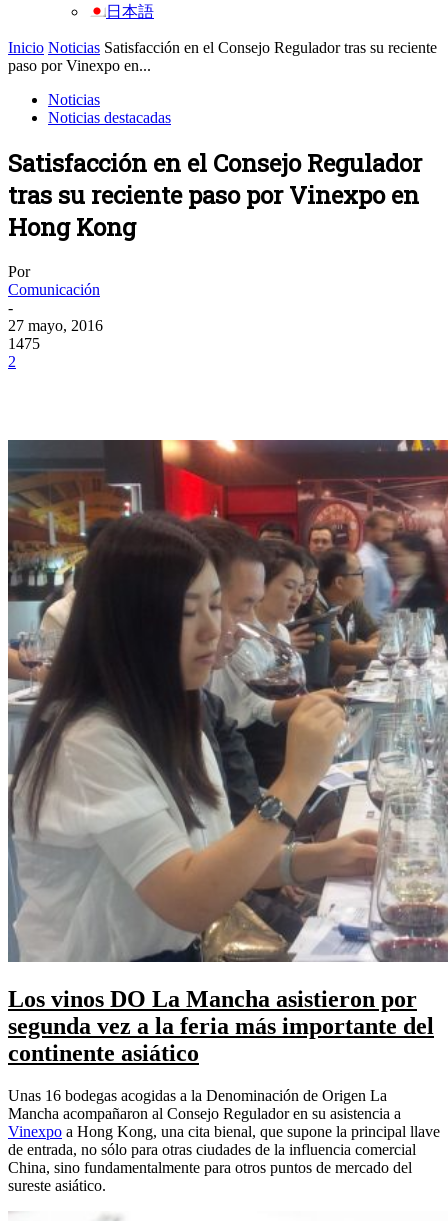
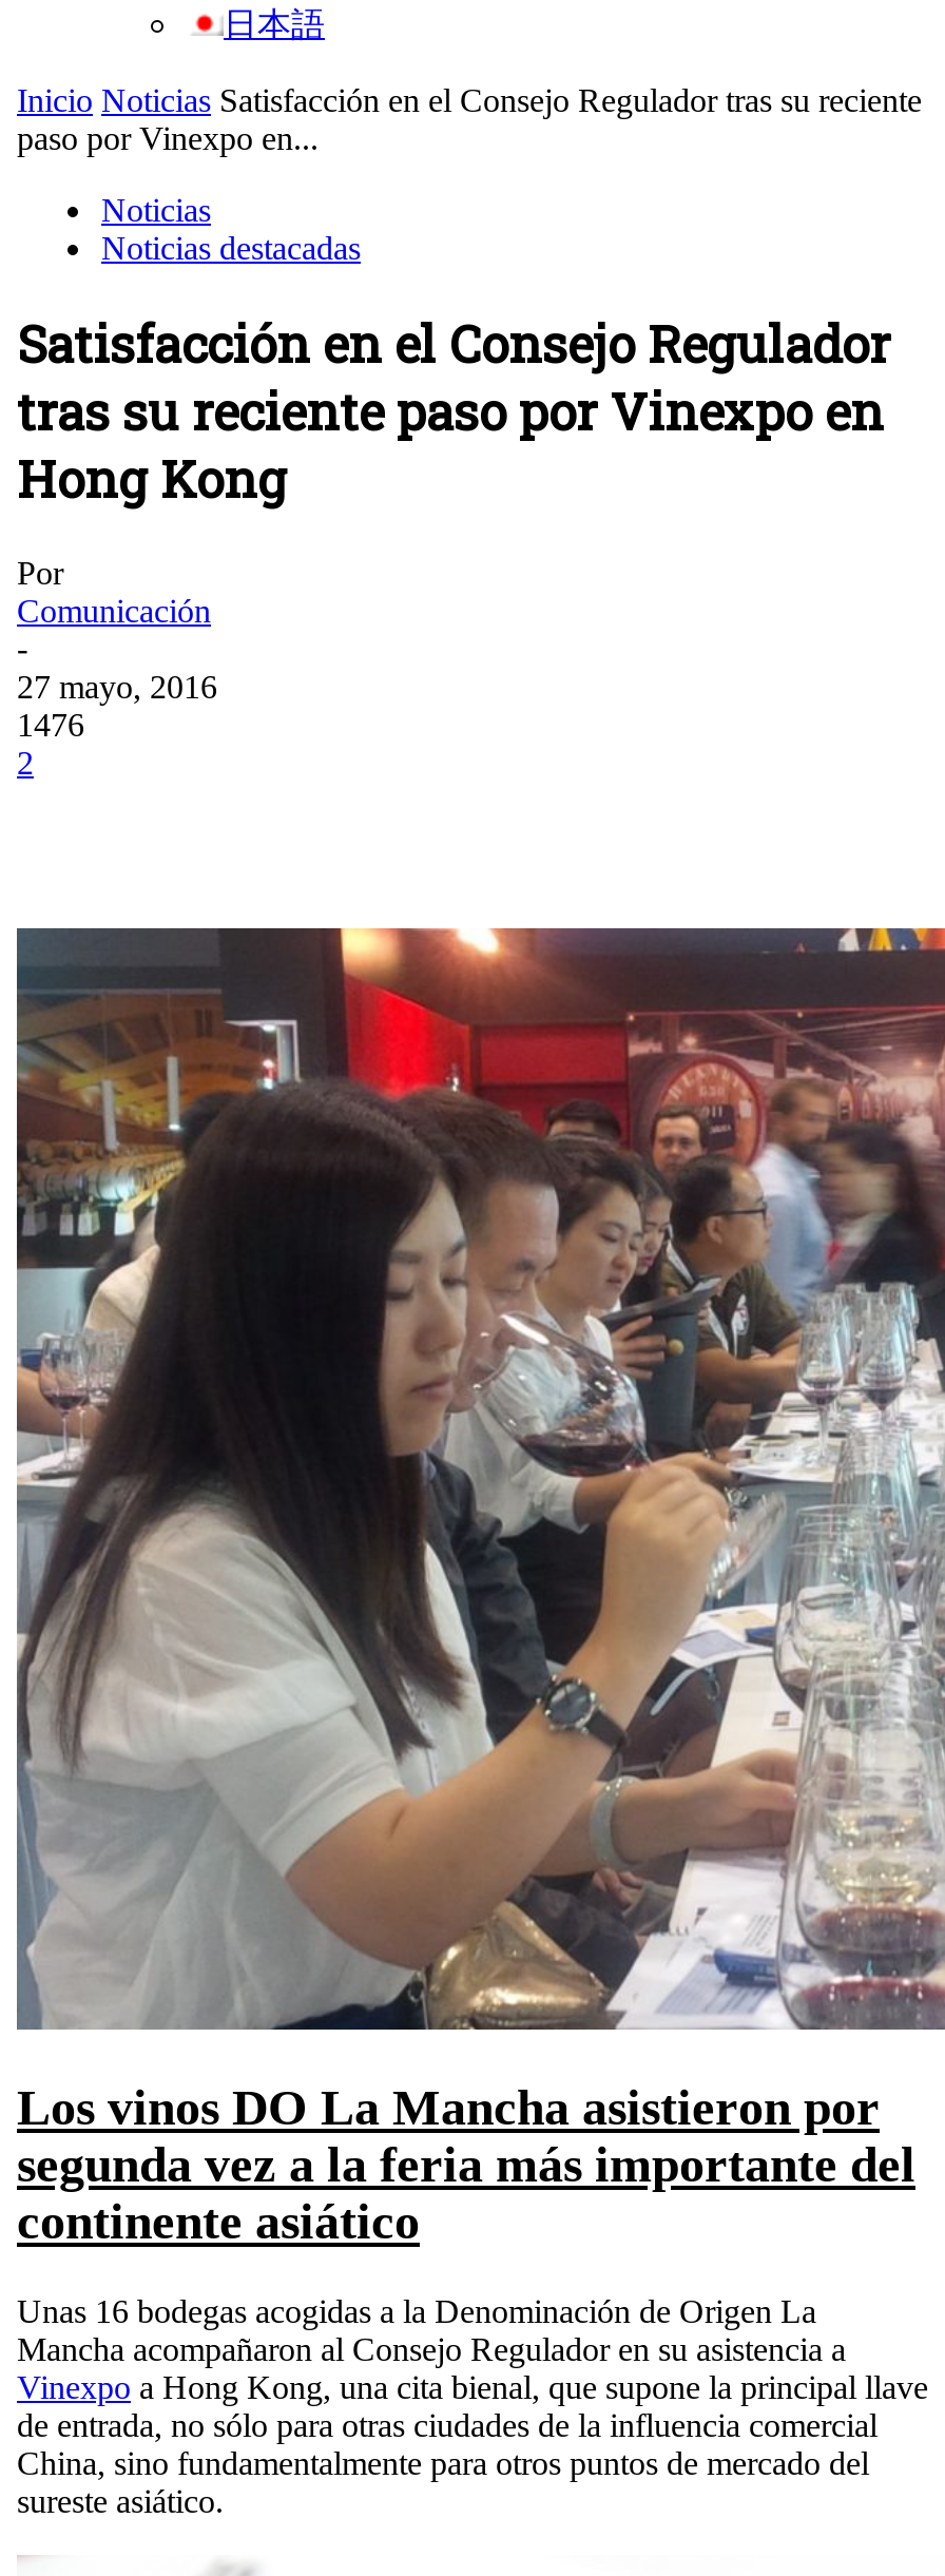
[8,335,40,352] 1475 -> [17,706,84,742] 1476

